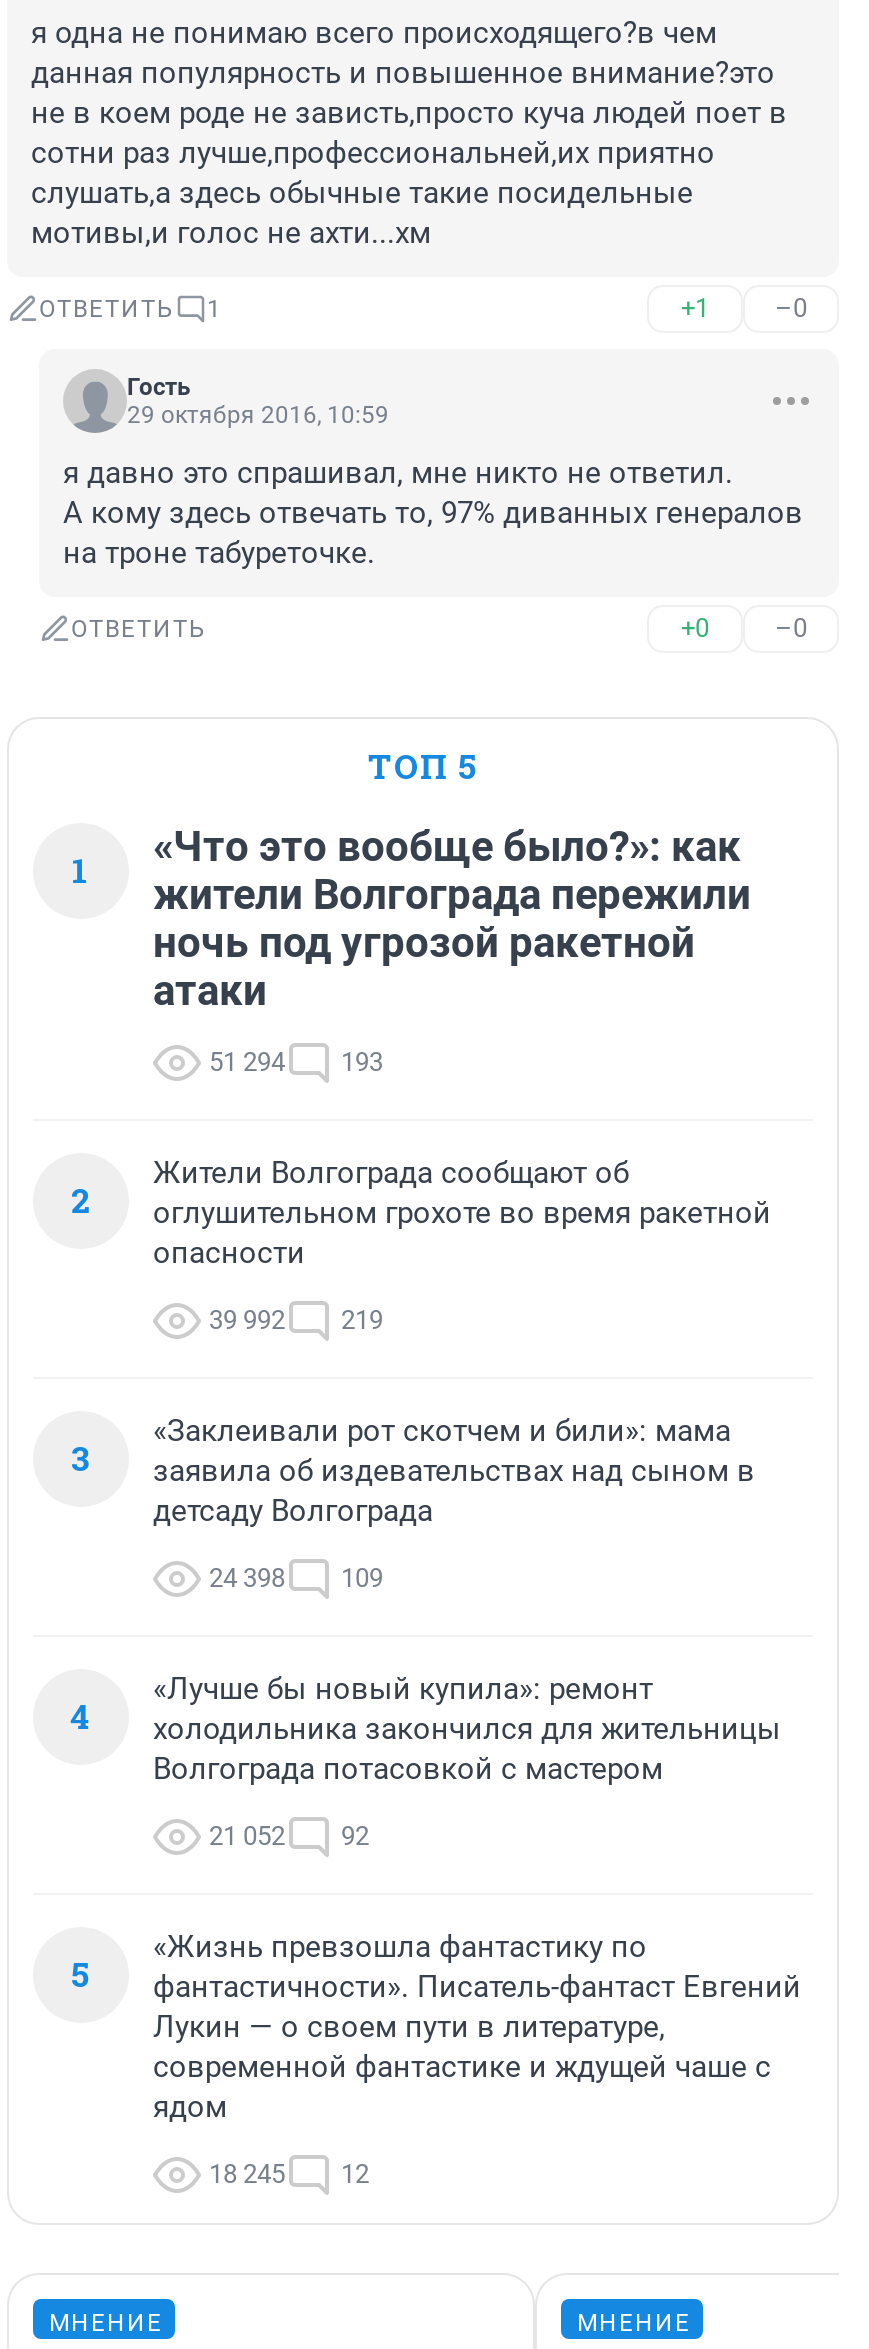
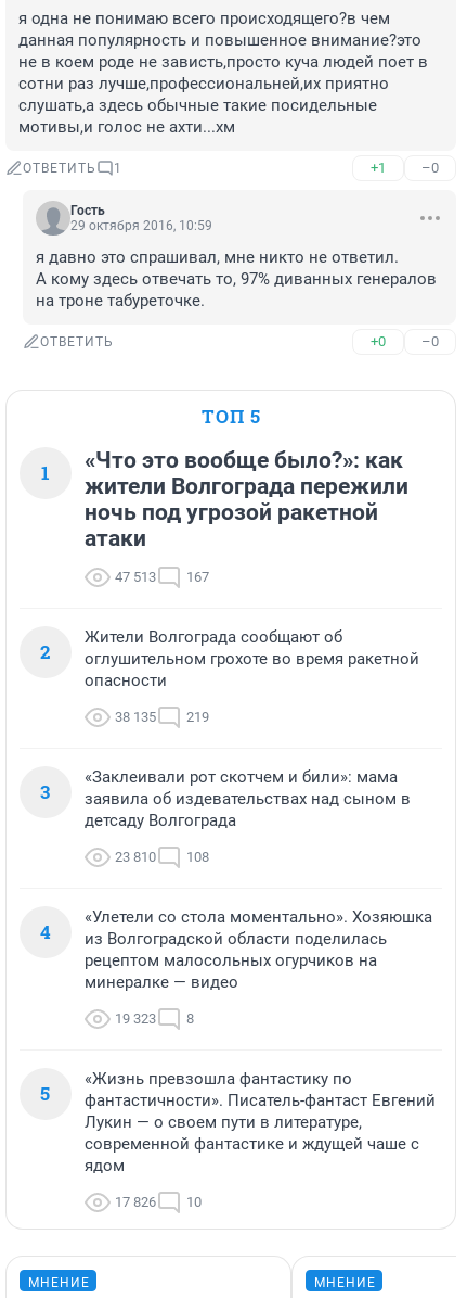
[209,1047,285,1077] 51 294 -> [115,569,156,585] 47 513
[341,1047,383,1077] 193 -> [186,569,209,585] 167
[209,1305,383,1335] 39 992 219 -> [115,709,209,725] 38 135 219
[209,1563,285,1593] 24 398 -> [115,849,156,865] 23 810
[341,1563,383,1593] 109 -> [186,849,209,865] 108
[153,1671,781,1787] «Лучше бы новый купила»: ремонт | холодильника закончился для жительницы | Волгограда потасовкой с мастером -> [85,907,432,992] «Улетели со стола моментально». Хозяюшка | из Волгоградской области поделилась | рецептом малосольных огурчиков на | минералке — видео
[209,1821,369,1851] 21 052 | 92 -> [115,1011,194,1027] 19 323 | 8
[209,2159,285,2189] 18 245 -> [115,1194,156,1210] 17 826
[341,2159,369,2189] 12 -> [186,1194,202,1210] 10

